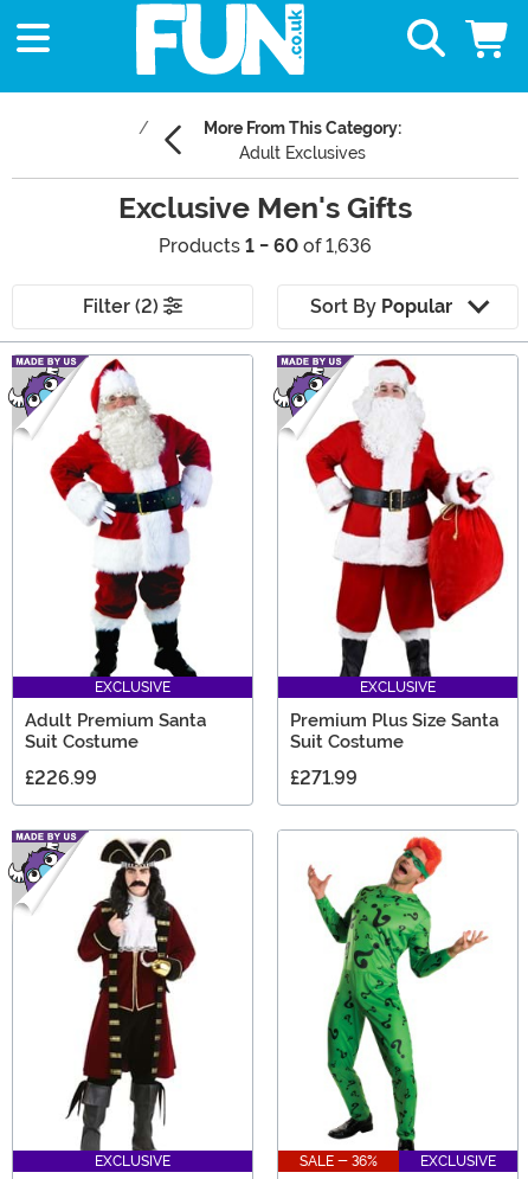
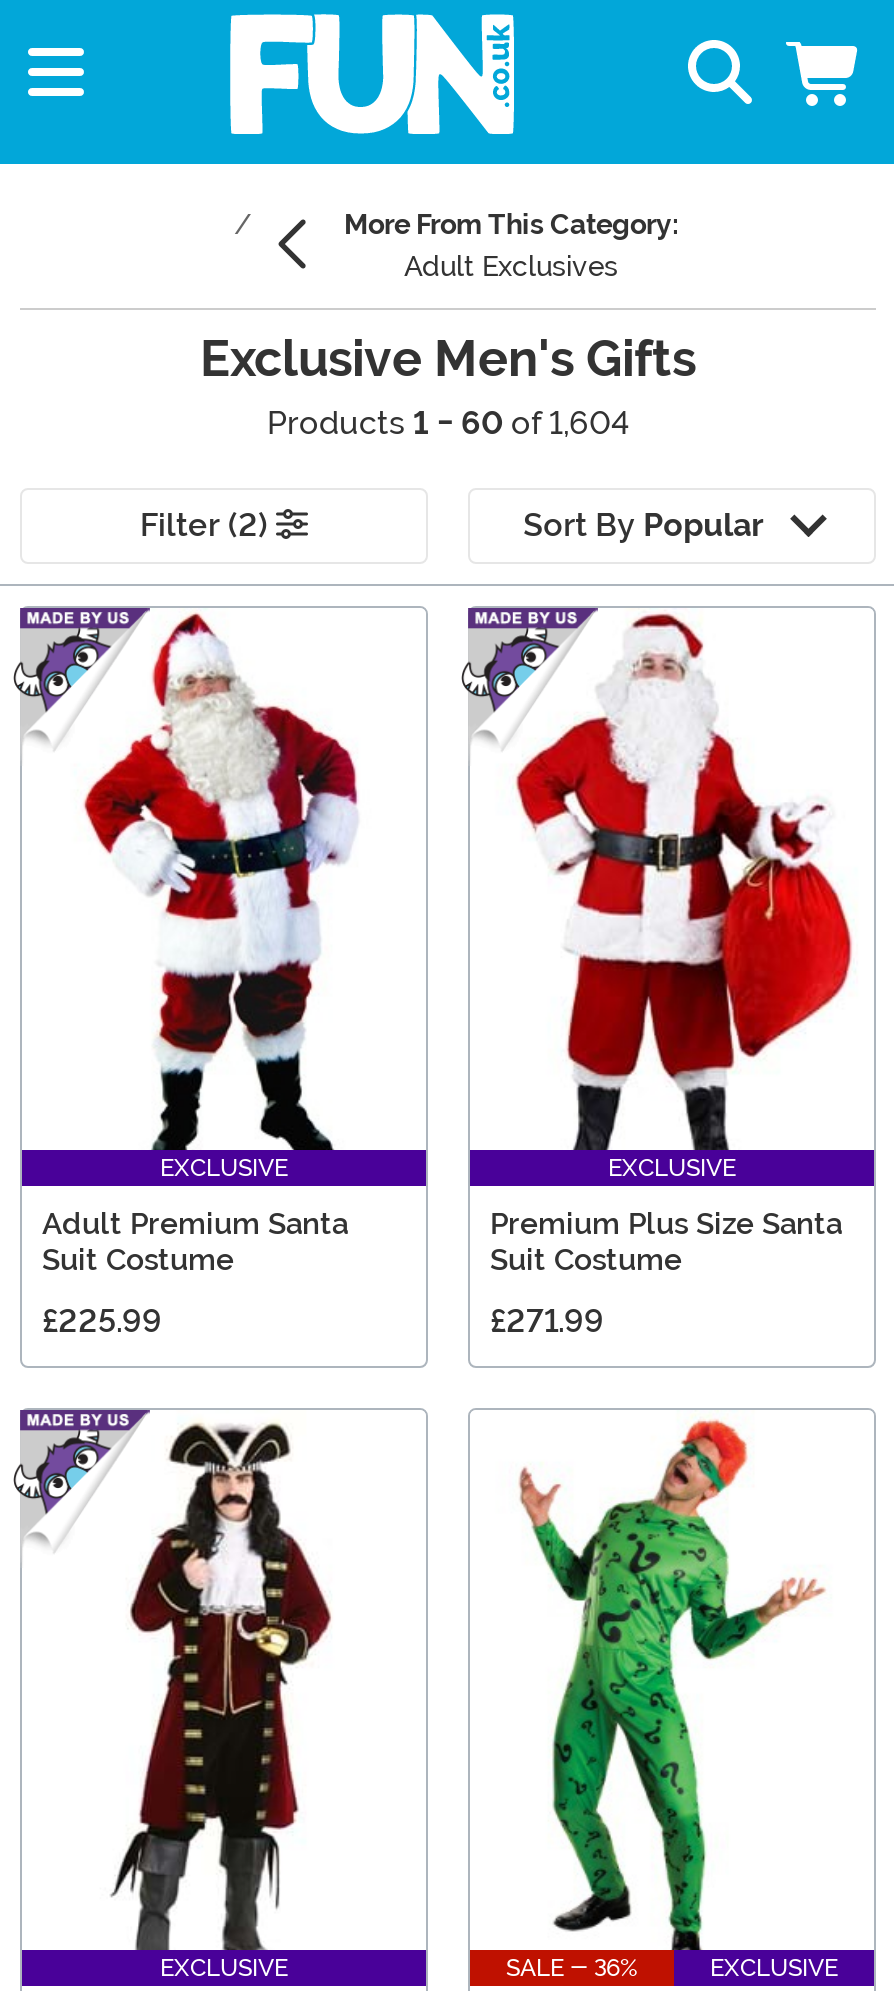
[159,235,372,257] Products 1 - 60 of 1,636 -> [267,404,629,442] Products 1 - 60 of 1,604
[25,766,97,789] £226.99 -> [42,1301,162,1339] £225.99

